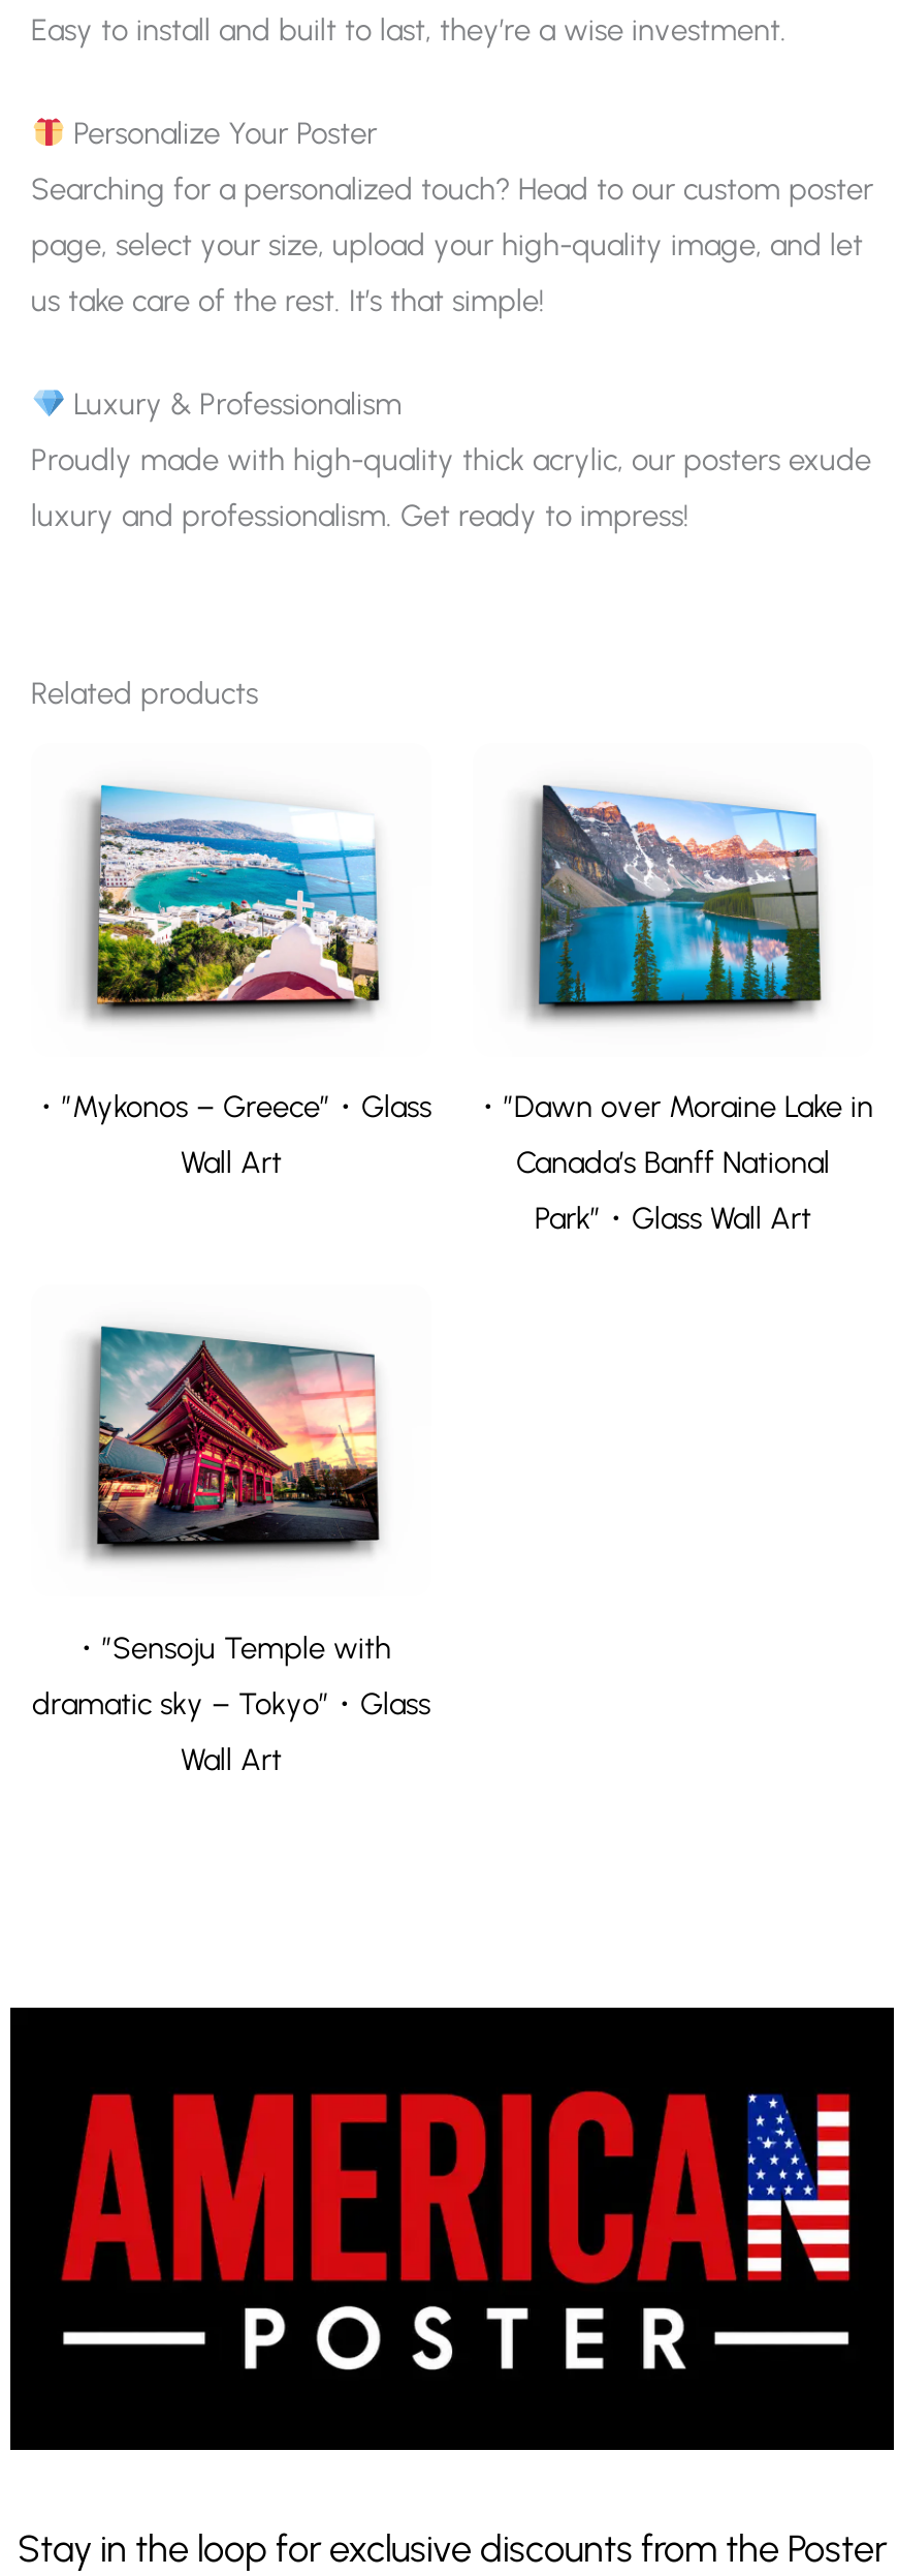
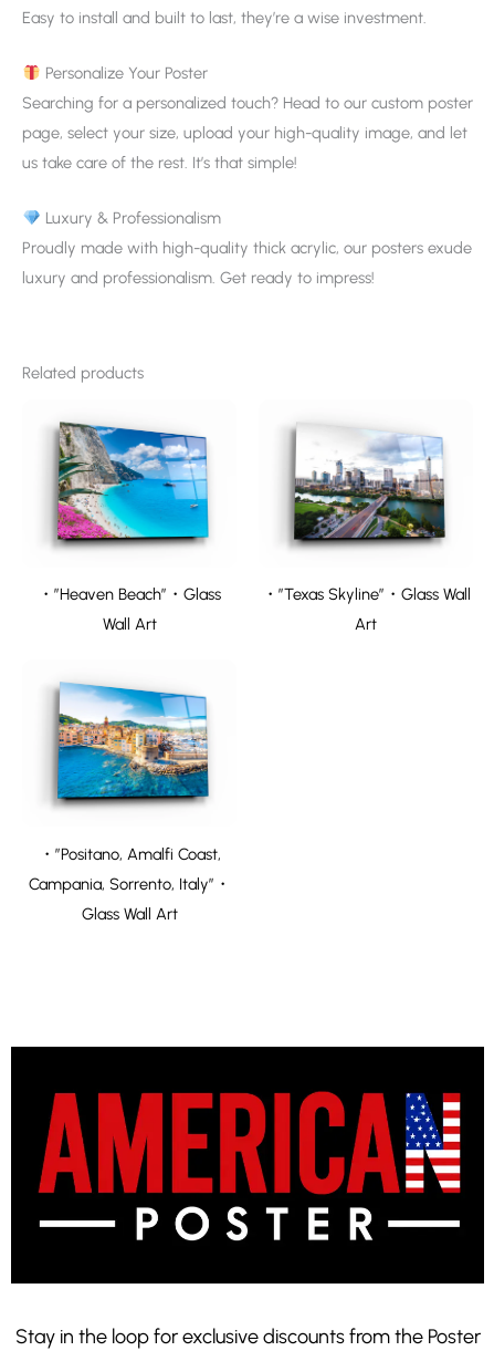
[95,784,382,1003] [image] -> [57,422,210,540] [image]
[539,784,820,1005] [image] -> [294,423,444,540] [image]
[31,1089,431,1126] ・”Mykonos – Greece”・Glass -> [38,585,221,604] ・”Heaven Beach”・Glass
[473,1089,873,1237] ・”Dawn over Moraine Lake in | Canada’s Banff National | Park”・Glass Wall Art -> [261,585,470,634] ・”Texas Skyline”・Glass Wall | Art
[95,1326,380,1545] [image] -> [57,683,209,799] [image]
[32,1630,430,1778] ・”Sensoju Temple with | dramatic sky – Tokyo”・Glass | Wall Art -> [28,844,230,924] ・”Positano, Amalfi Coast, | Campania, Sorrento, Italy”・ | Glass Wall Art

